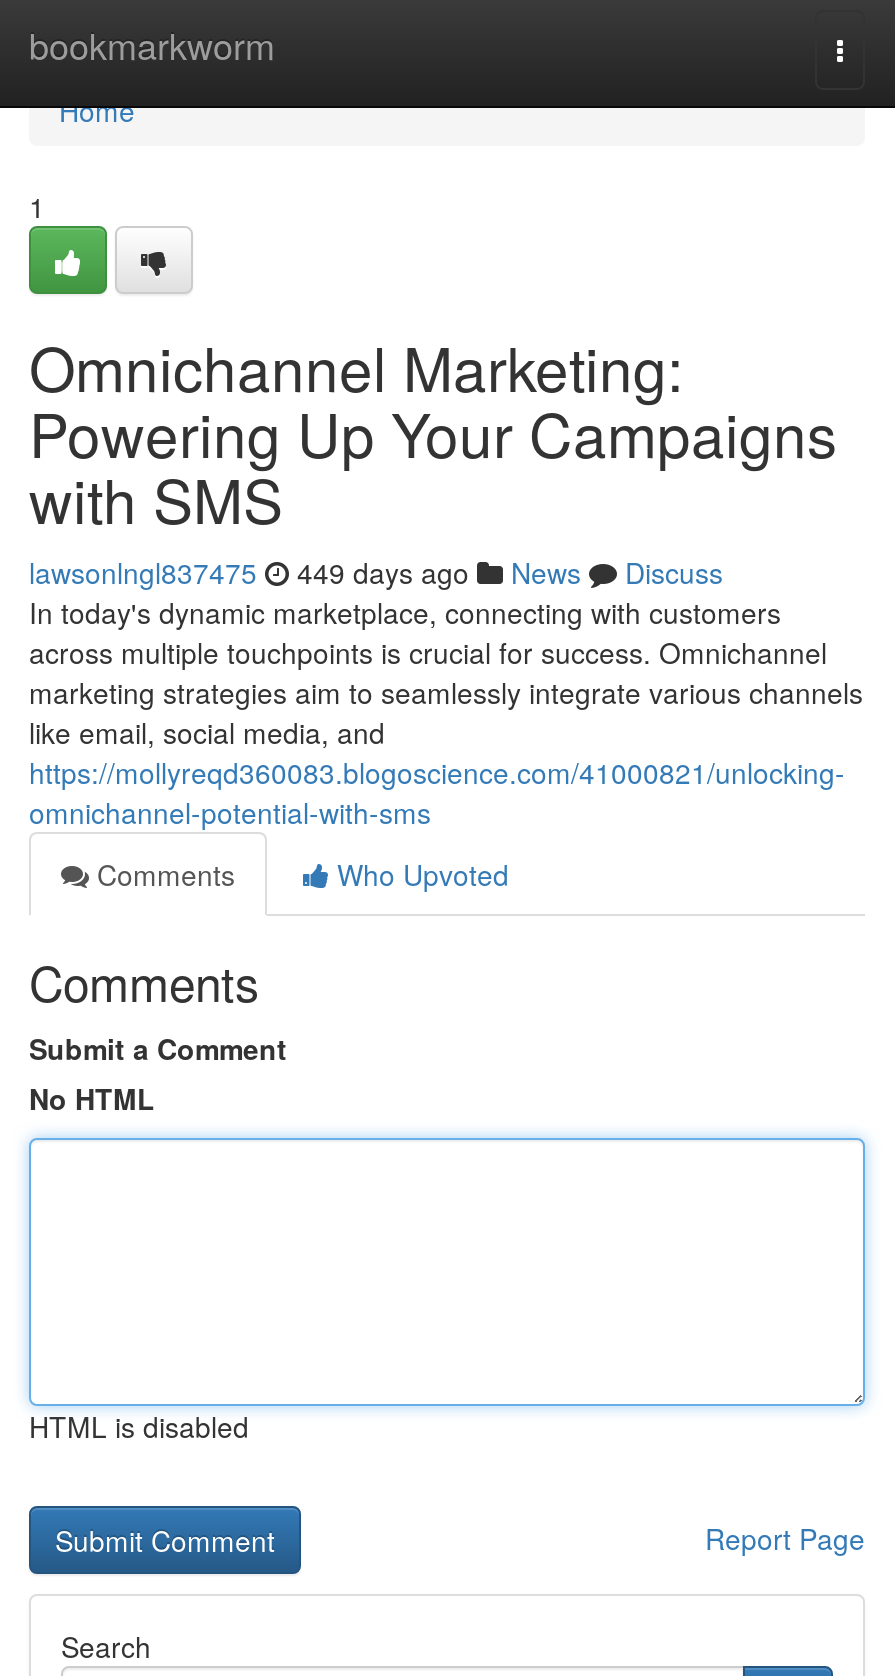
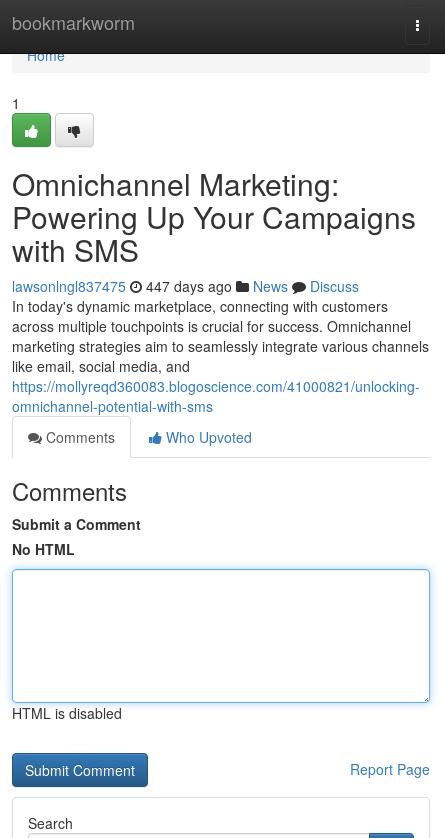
[29,552,723,592] lawsonlngl837475 449 days ago News Discuss -> [12,276,359,296] lawsonlngl837475 447 days ago News Discuss

